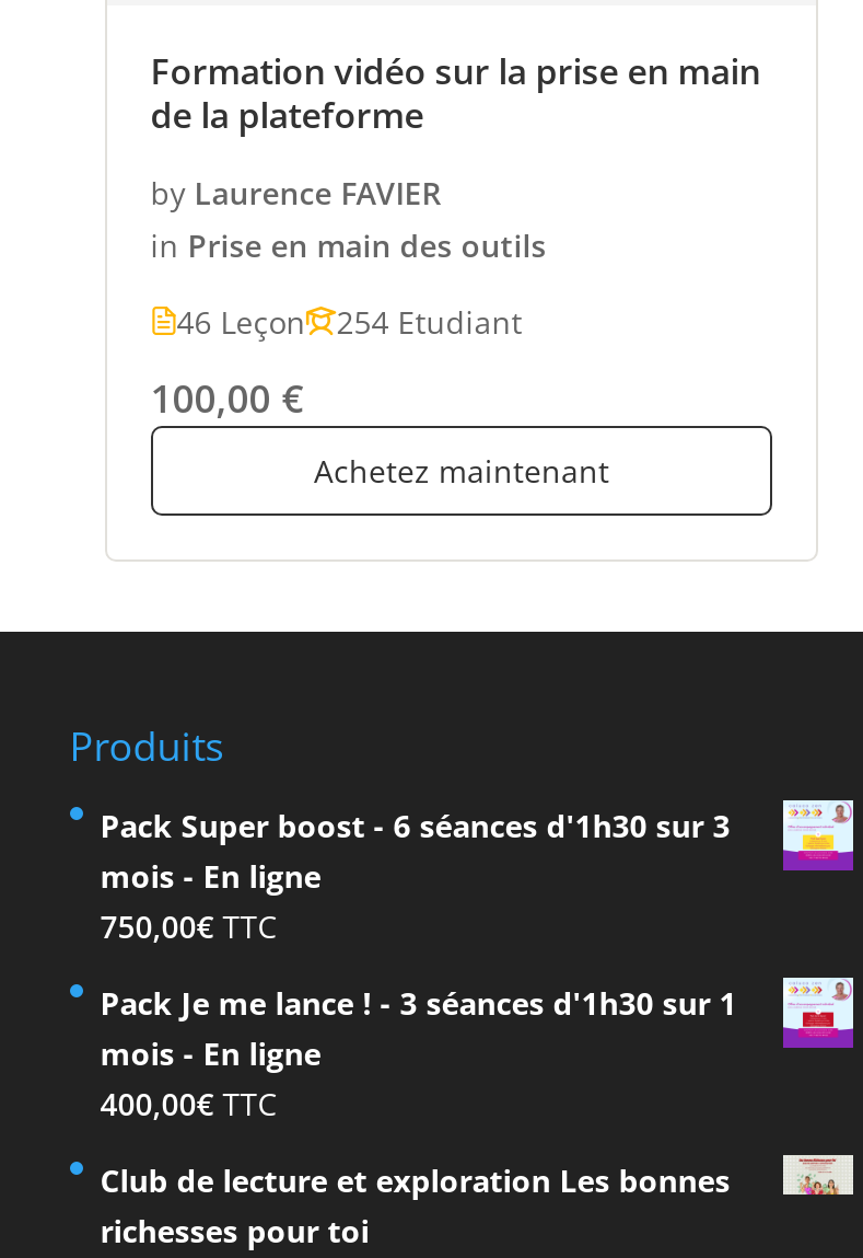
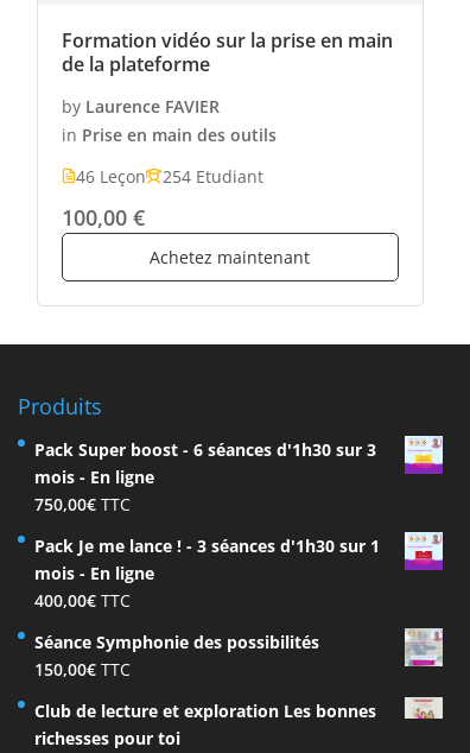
none -> [34,631,319,681] Séance Symphonie des possibilités | 150,00€ TTC
none -> [404,629,444,667] [image]

